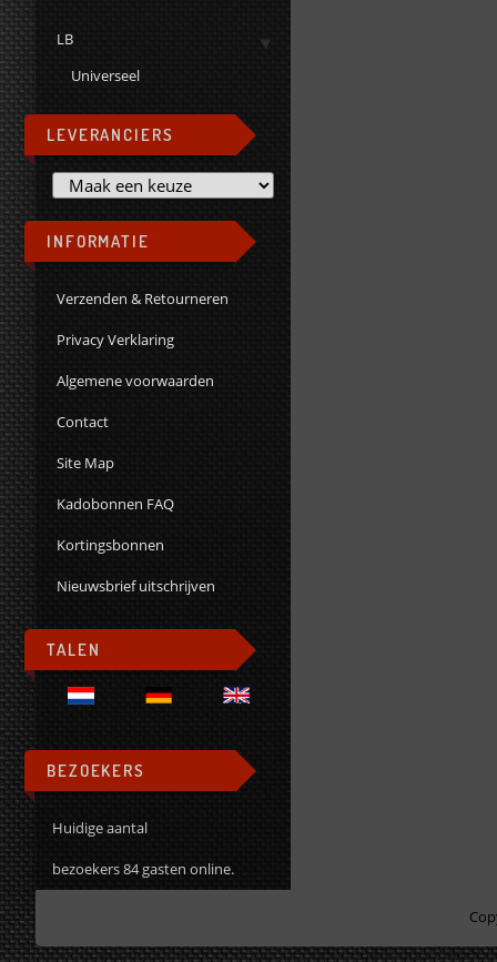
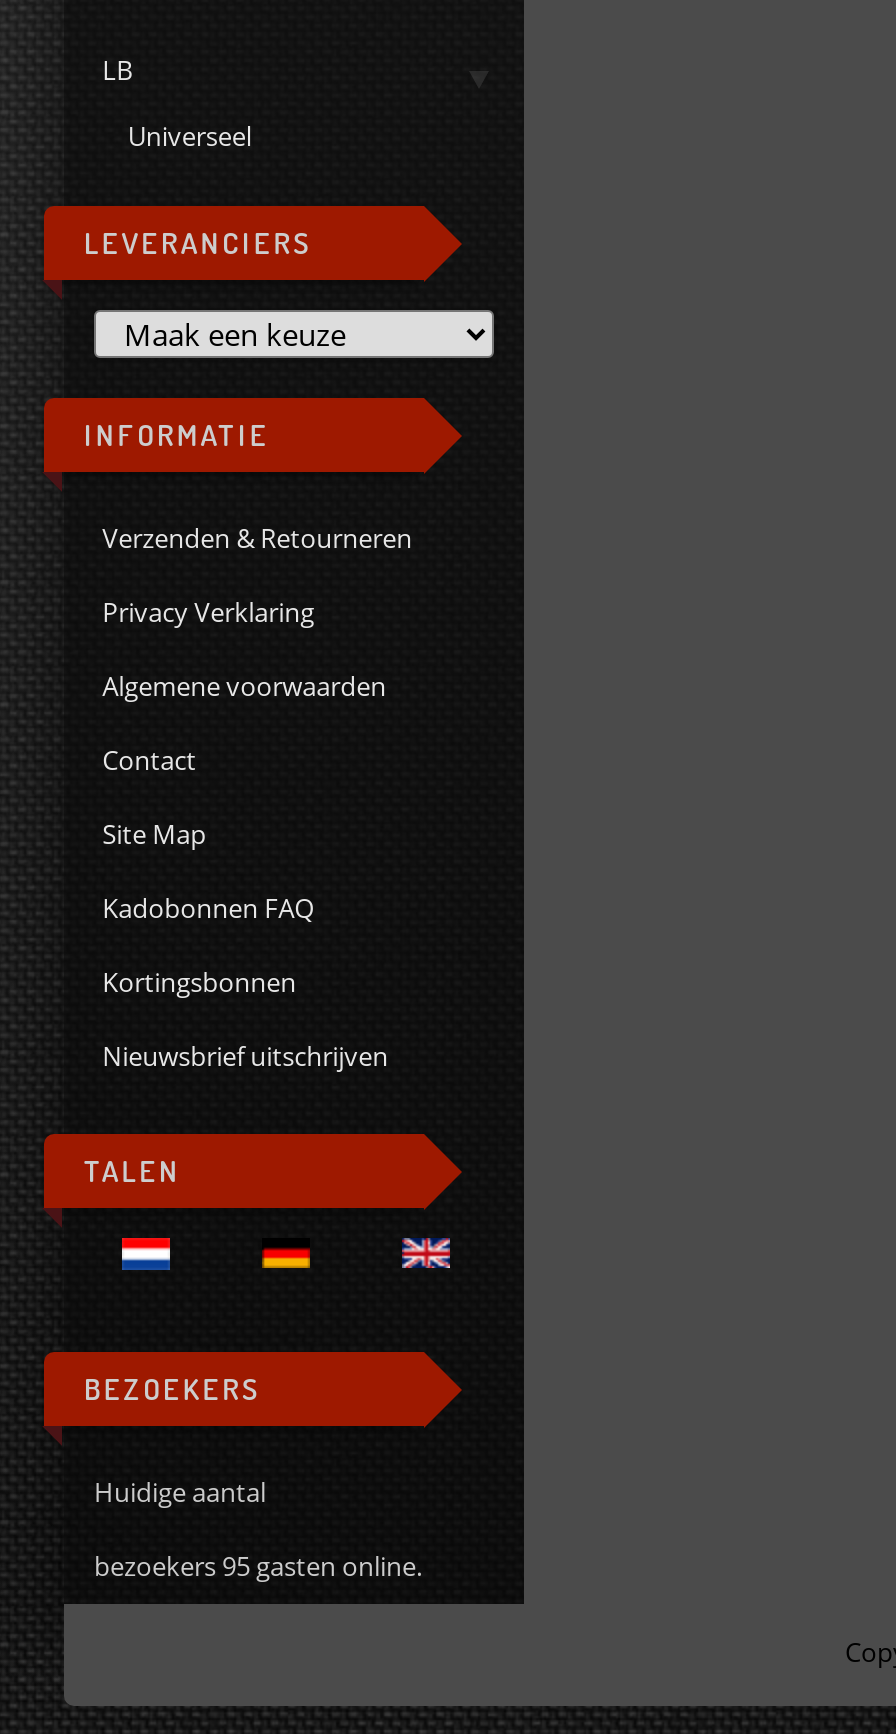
[52,859,234,879] bezoekers 84 gasten online. -> [94,1548,422,1584] bezoekers 95 gasten online.

